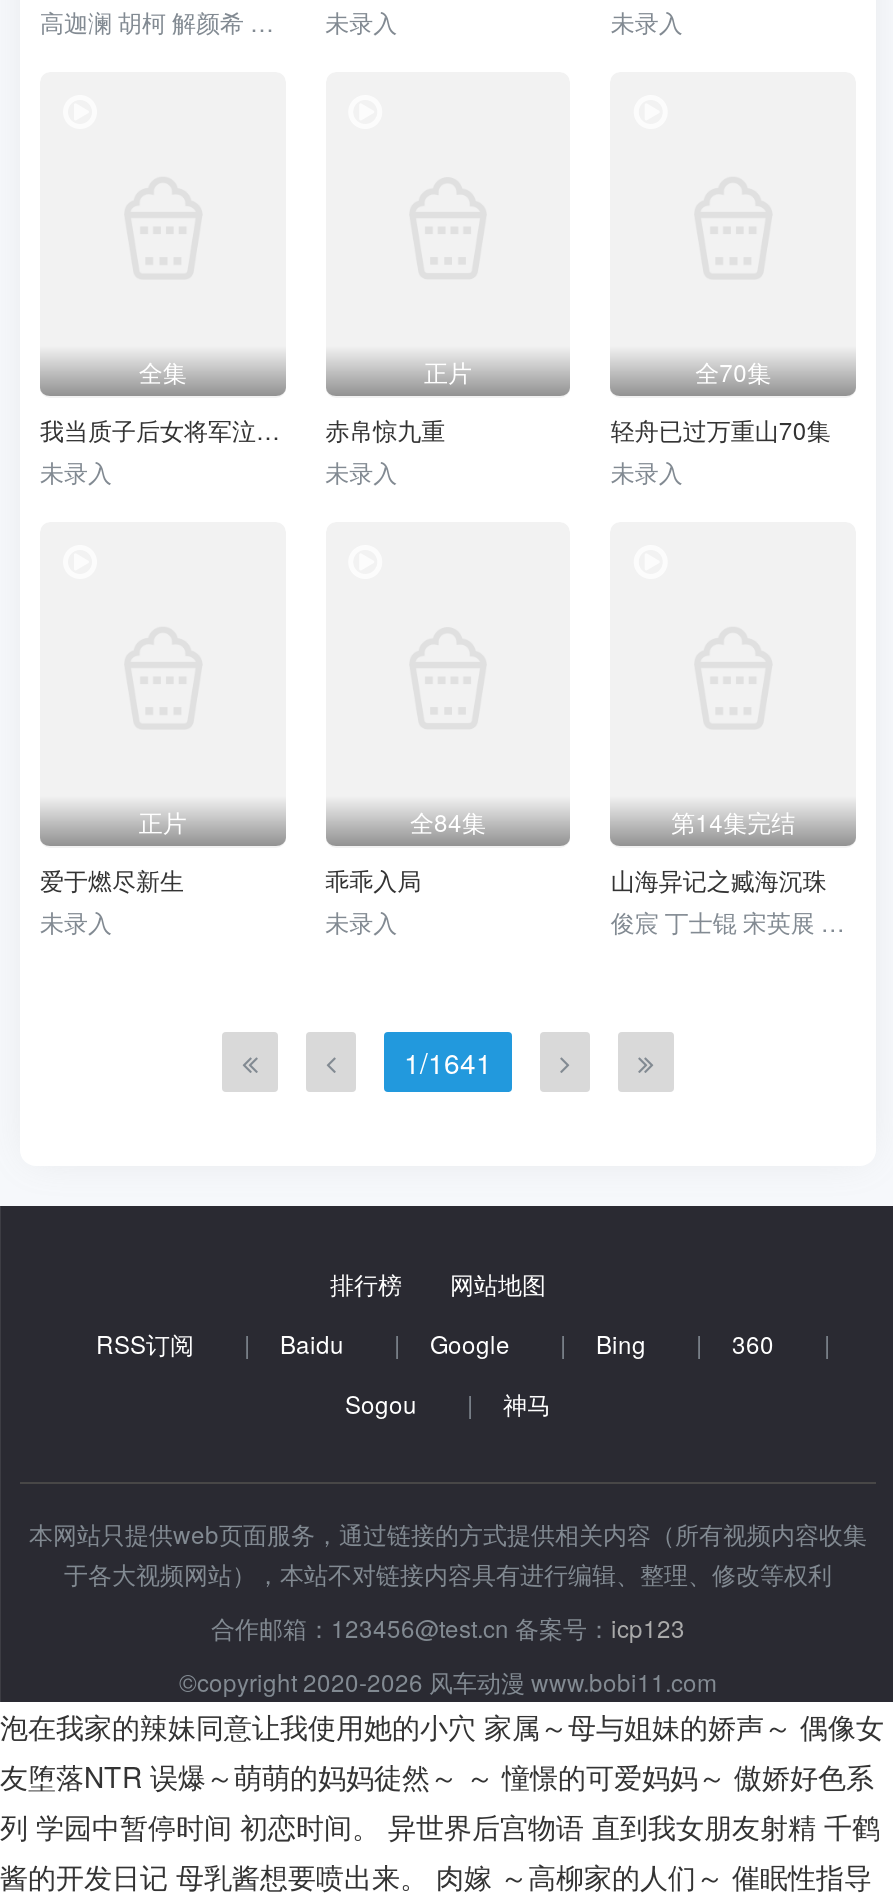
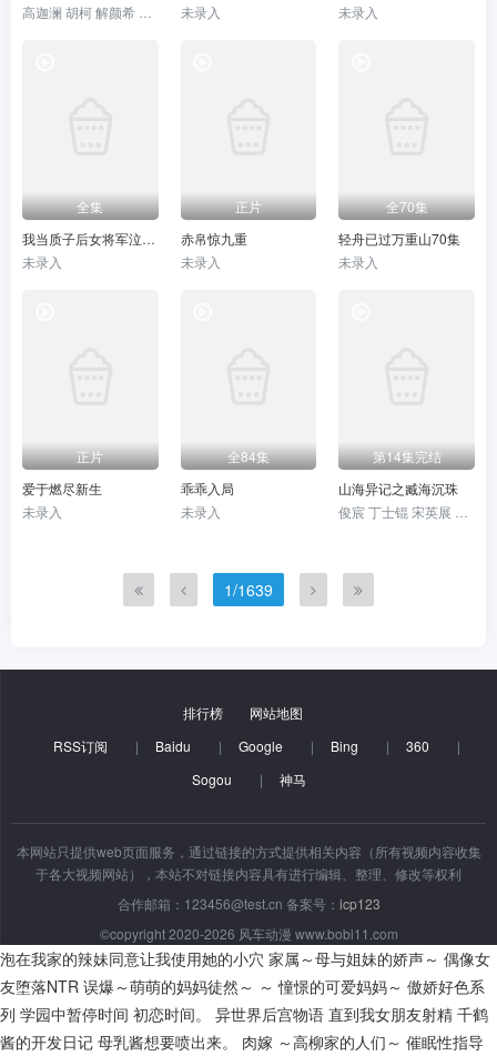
[404,1042,492,1082] 1/1641 -> [224,578,273,601] 1/1639

